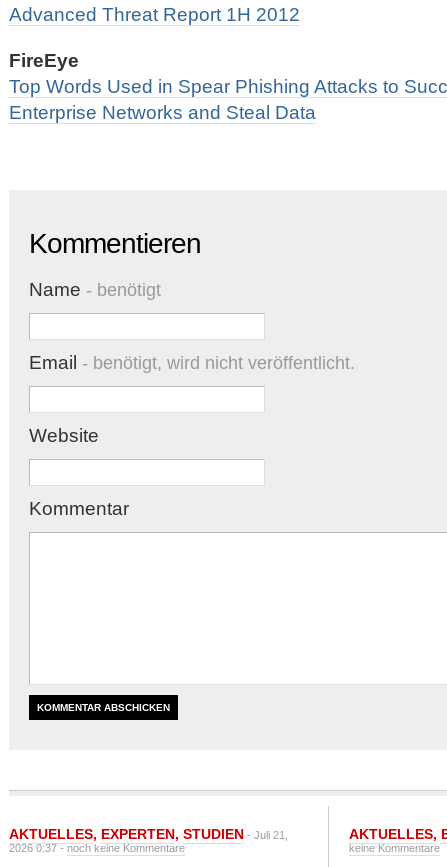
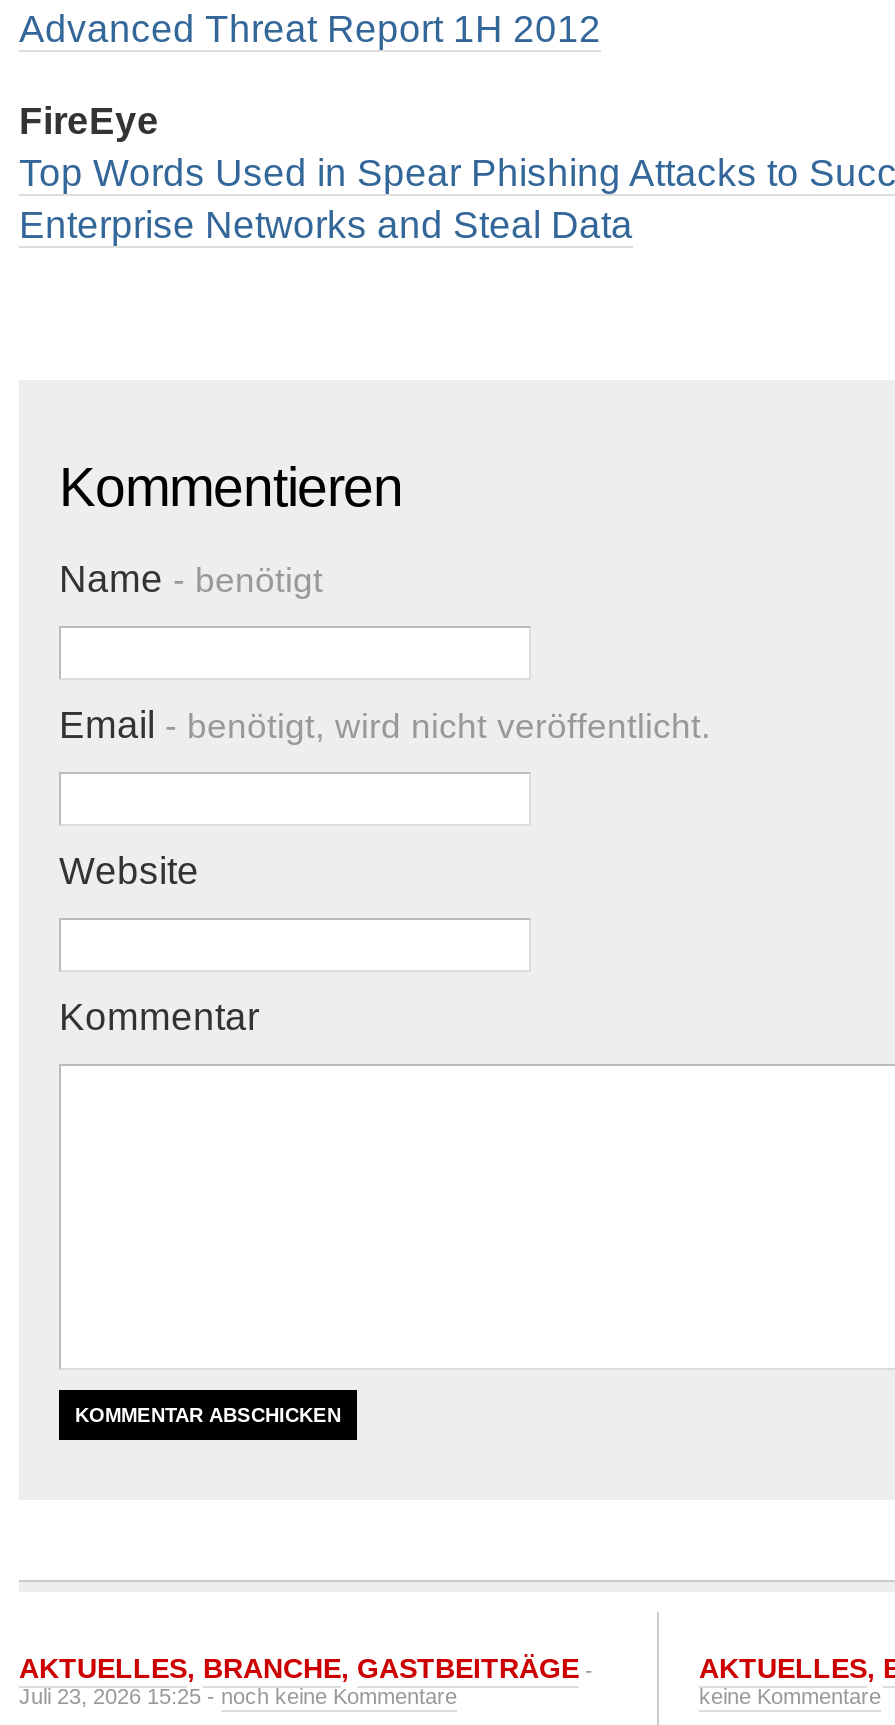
[9,826,288,854] AKTUELLES, EXPERTEN, STUDIEN - Juli 21, | 2026 0:37 - noch keine Kommentare -> [19,1652,593,1708] AKTUELLES, BRANCHE, GASTBEITRÄGE - | Juli 23, 2026 15:25 - noch keine Kommentare

